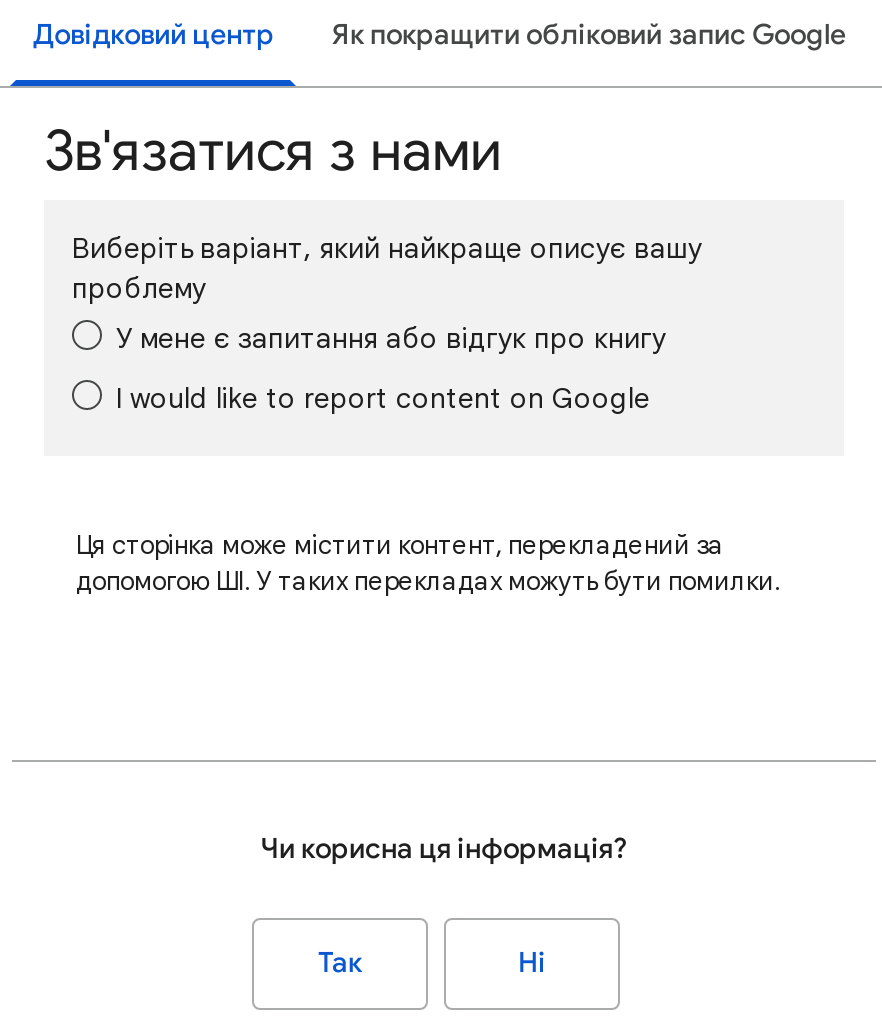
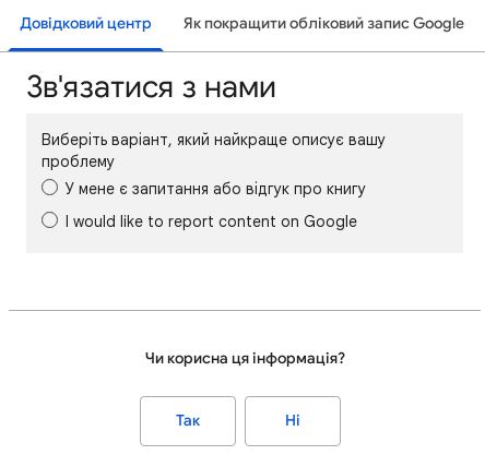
[76,528,780,598] Ця сторінка може містити контент, перекладений за | допомогою ШІ. У таких перекладах можуть бути помилки. -> none

